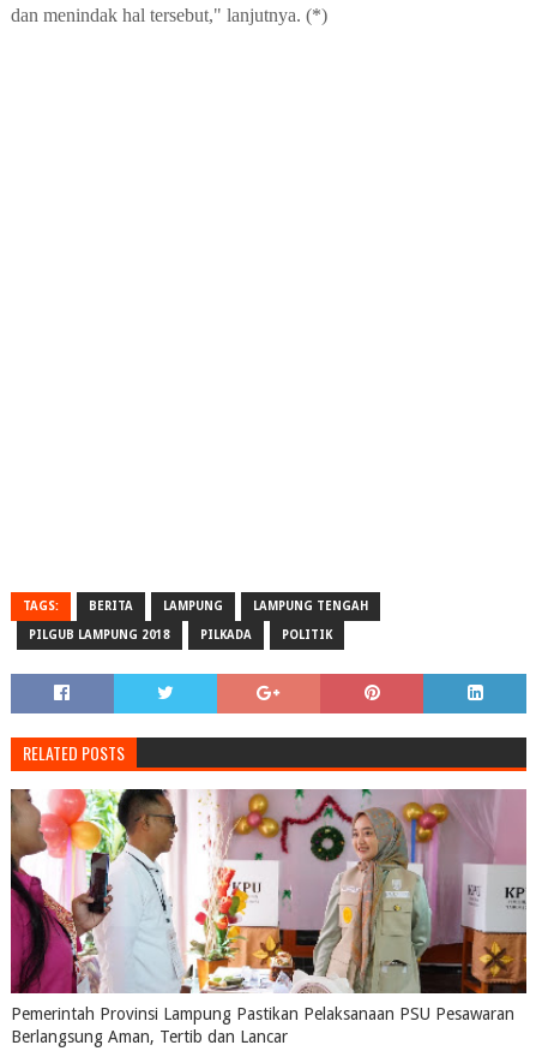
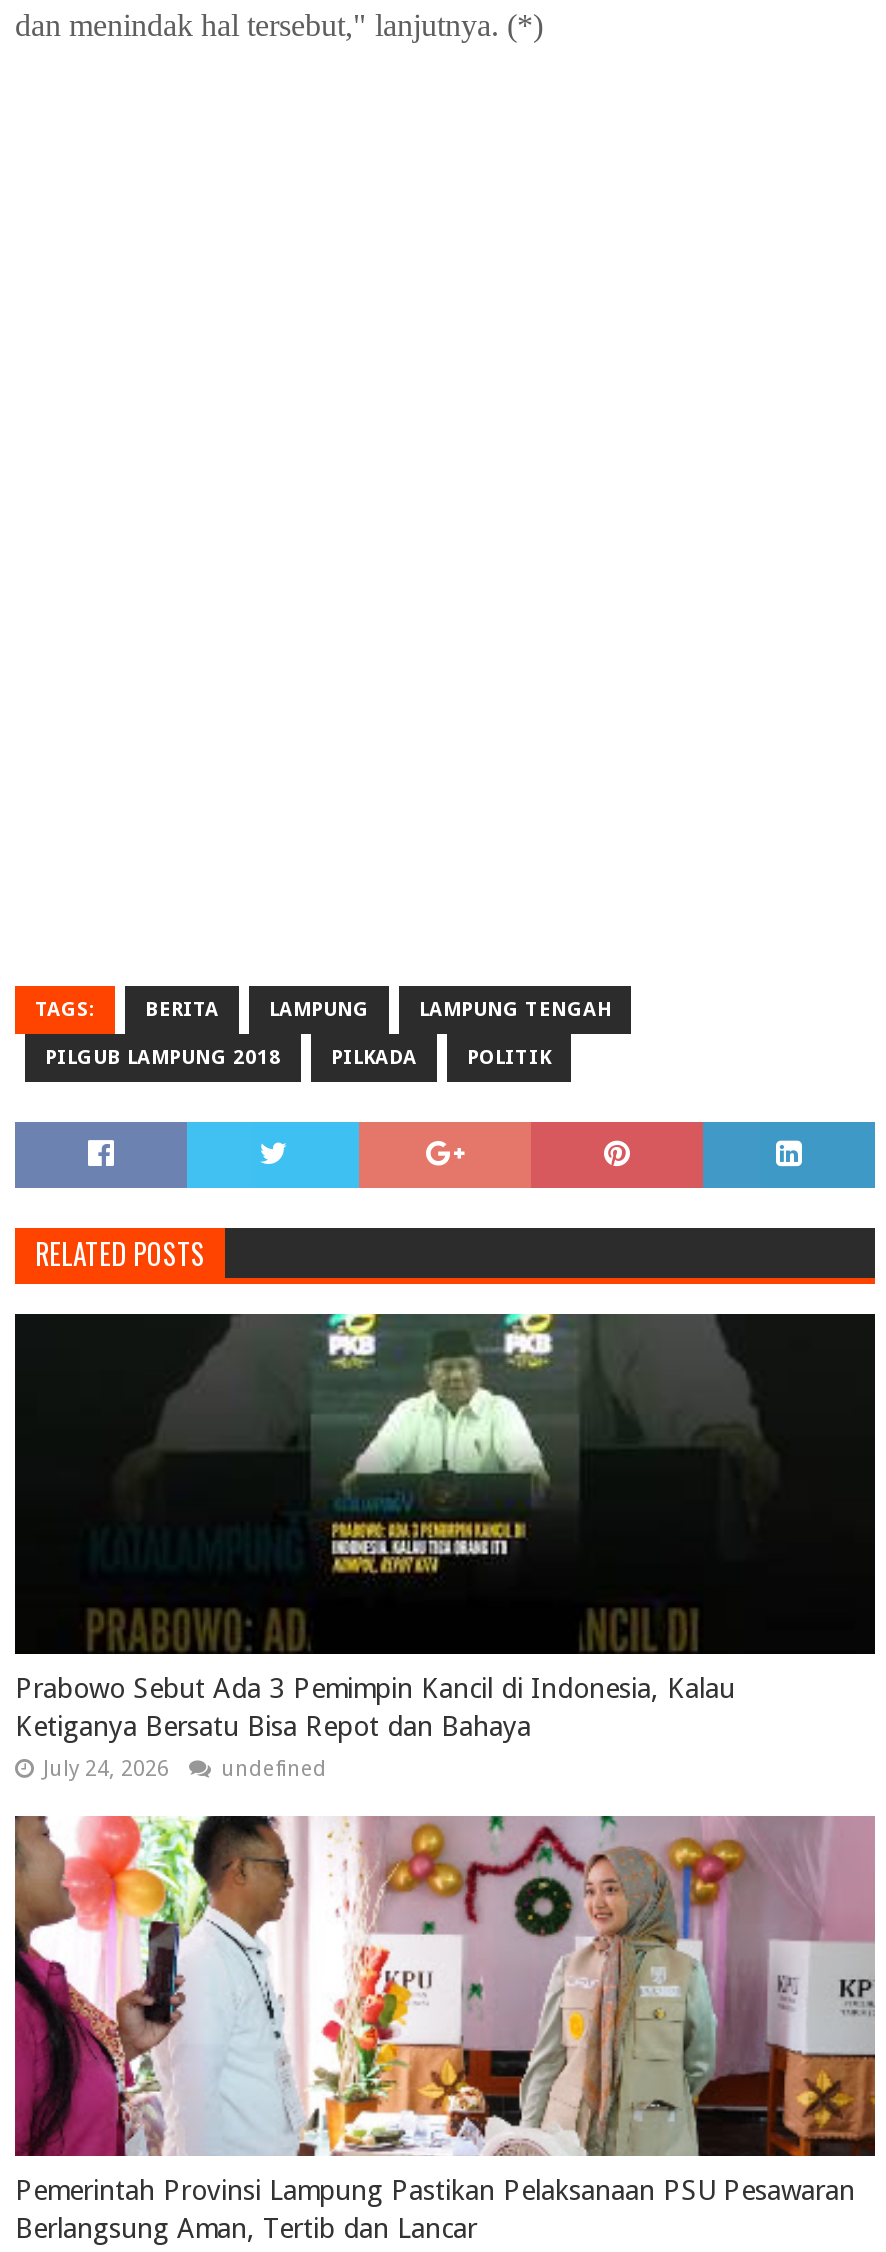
none -> [13,1312,877,1782] [image] | Prabowo Sebut Ada 3 Pemimpin Kancil di Indonesia, Kalau | Ketiganya Bersatu Bisa Repot dan Bahaya | July 24, 2026 | undefined

